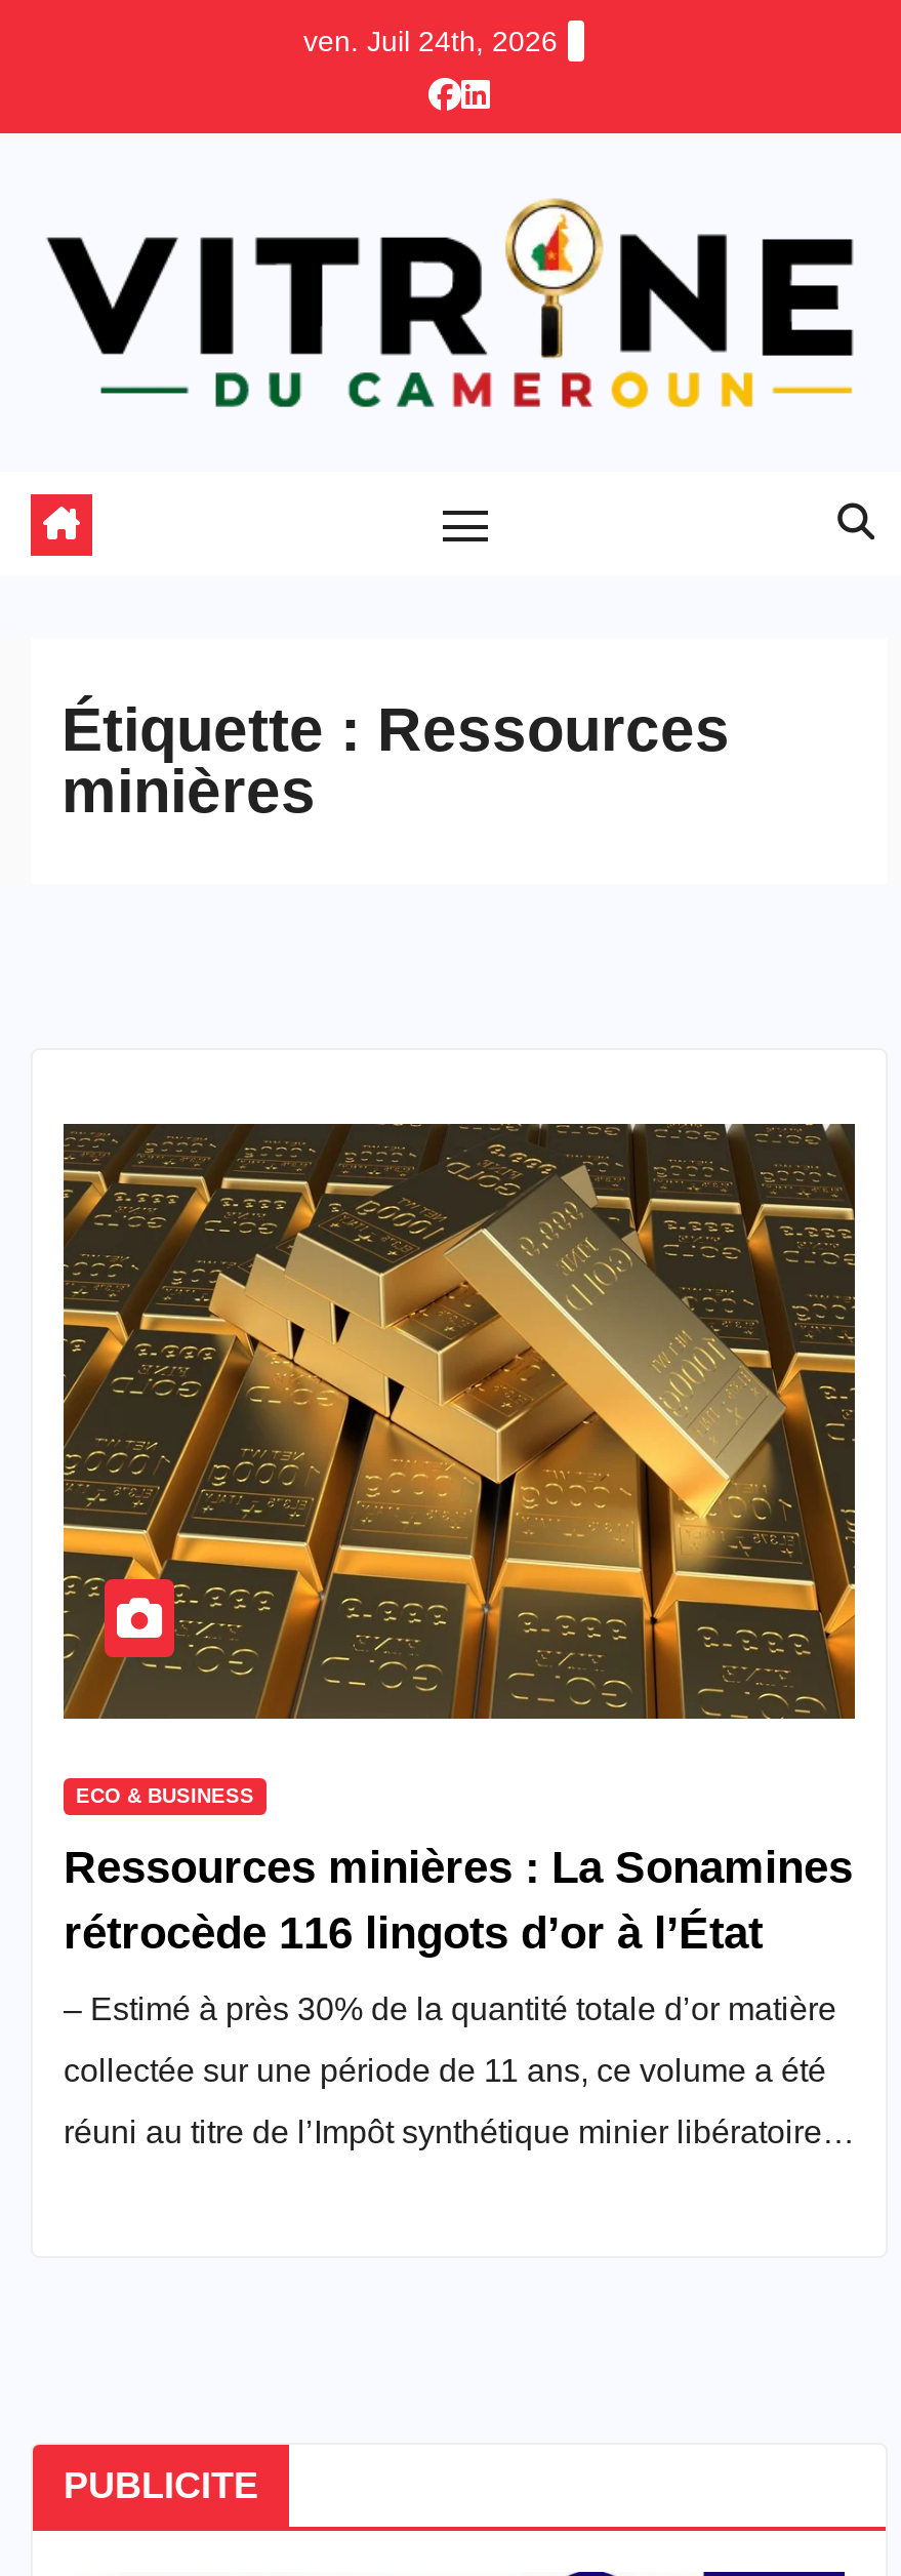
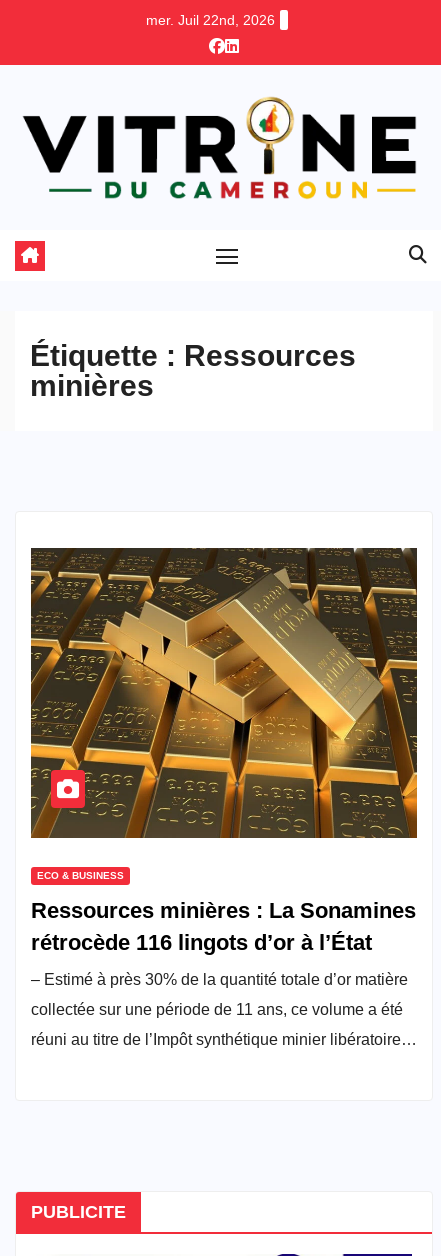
[303,25,558,57] ven. Juil 24th, 2026 -> [145,12,274,28] mer. Juil 22nd, 2026

